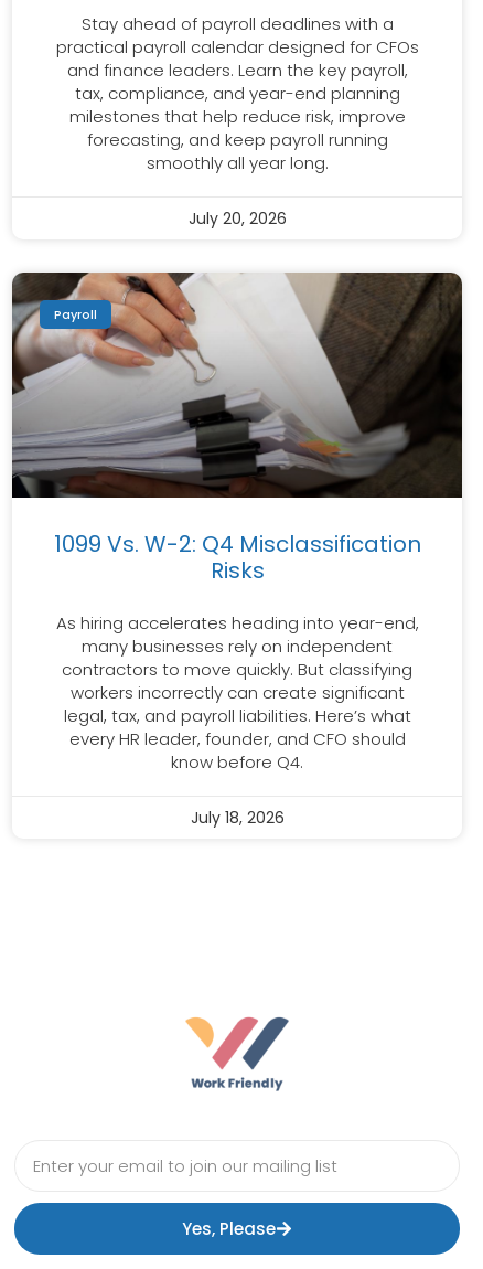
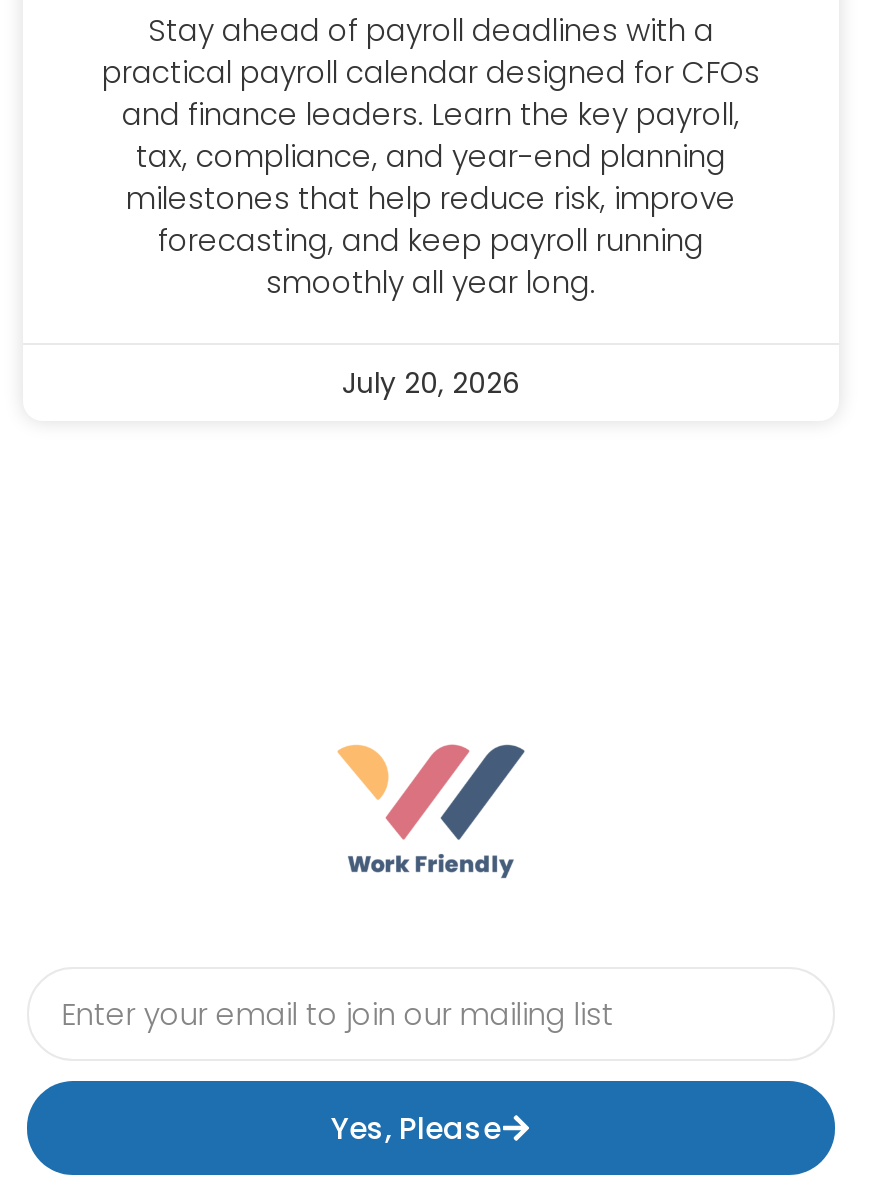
[11,271,463,499] [image] | Payroll -> none
[53,528,421,829] 1099 Vs. W-2: Q4 Misclassification | Risks | As hiring accelerates heading into year-end, | many businesses rely on independent | contractors to move quickly. But classifying | workers incorrectly can create significant | legal, tax, and payroll liabilities. Here’s what | every HR leader, founder, and CFO should | know before Q4. | July 18, 2026 -> none

